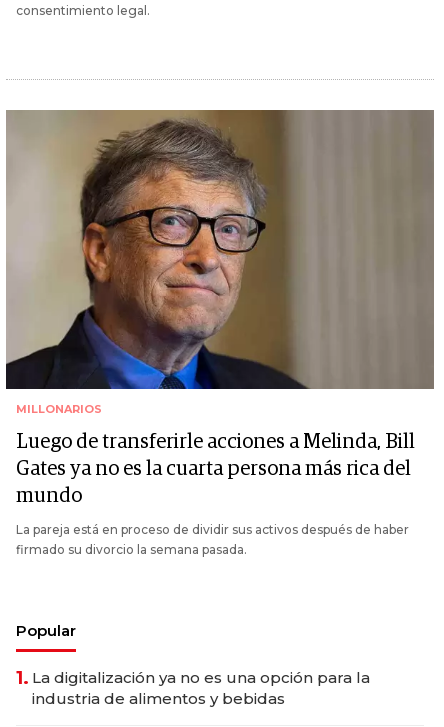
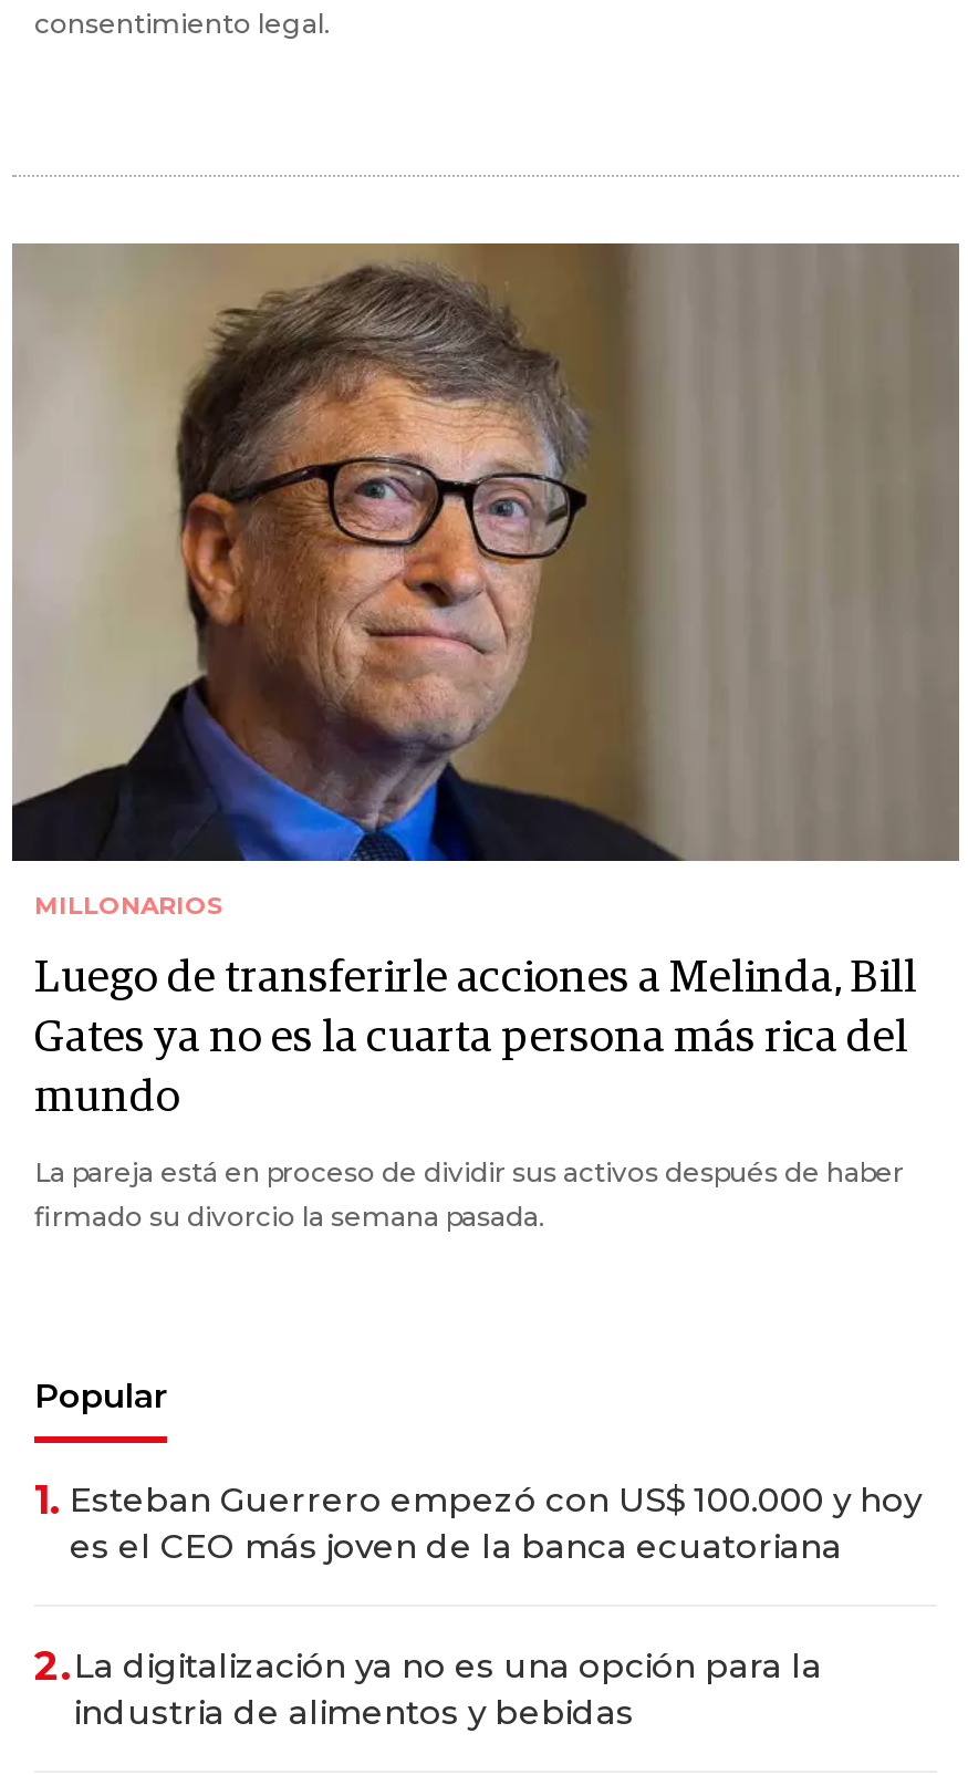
[16,666,370,688] 1. La digitalización ya no es una opción para la -> [34,1475,922,1690] 1. Esteban Guerrero empezó con US$ 100.000 y hoy | es el CEO más joven de la banca ecuatoriana | 2.La digitalización ya no es una opción para la

